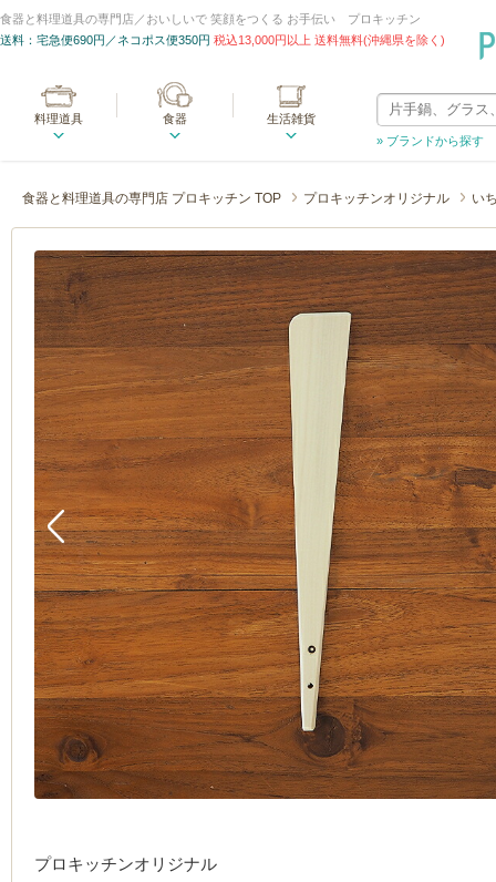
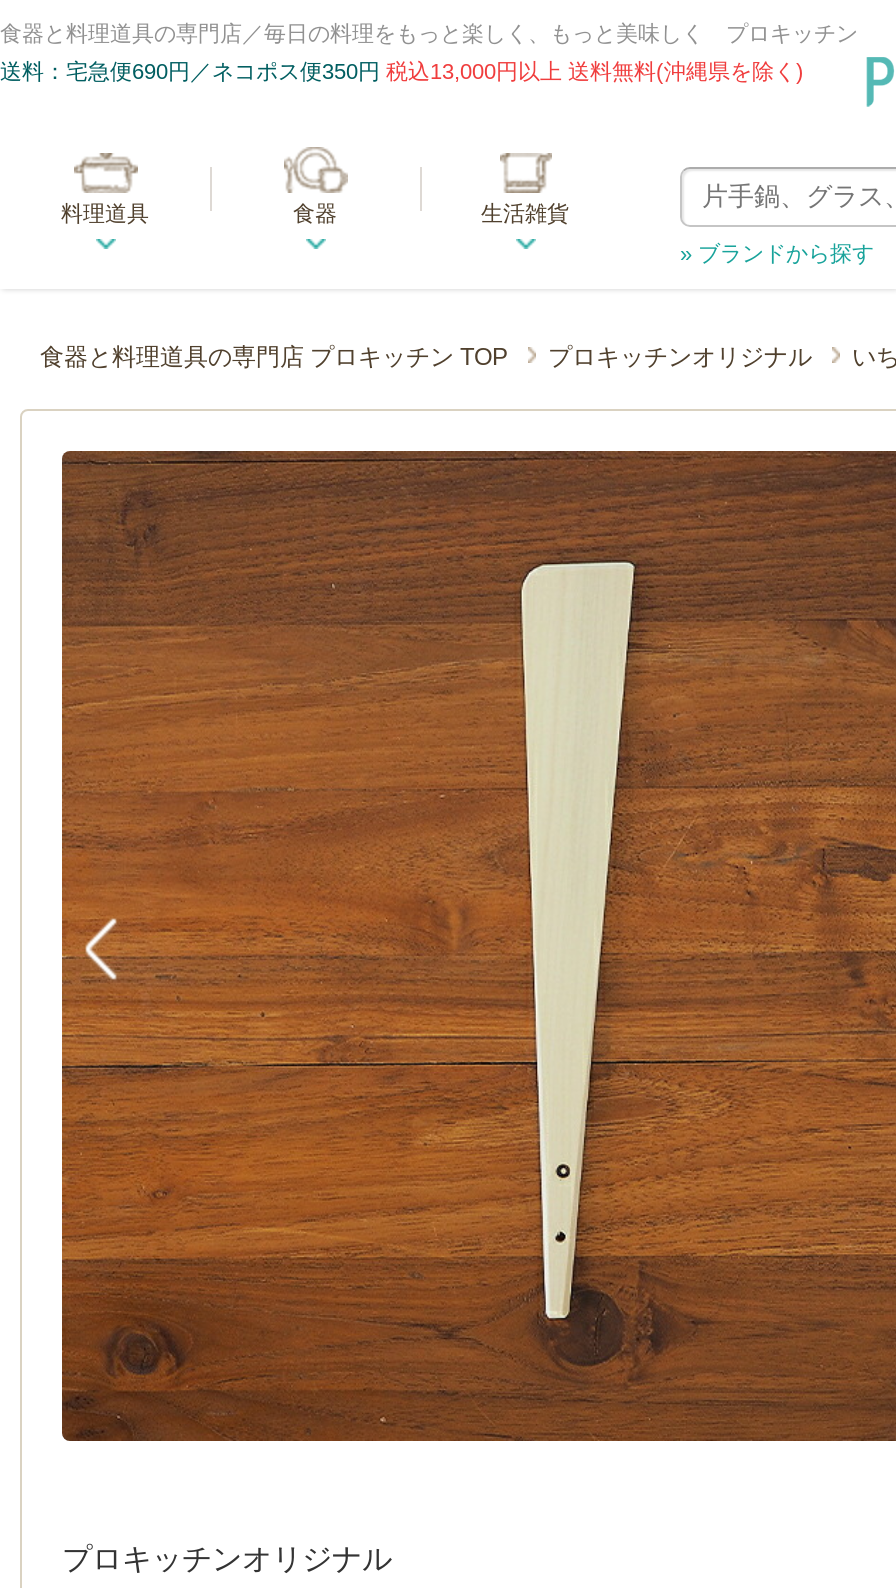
[0,12,421,25] 食器と料理道具の専門店／おいしいで 笑顔をつくる お手伝い プロキッチン -> [0,21,858,45] 食器と料理道具の専門店／毎日の料理をもっと楽しく、もっと美味しく プロキッチン

